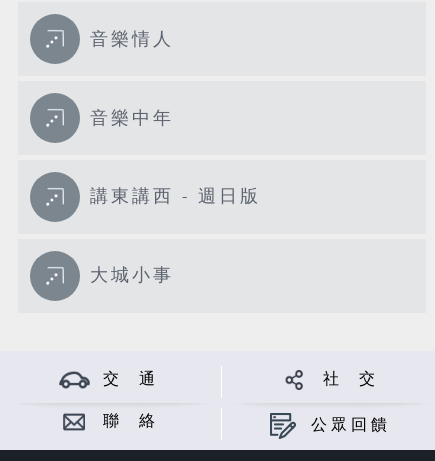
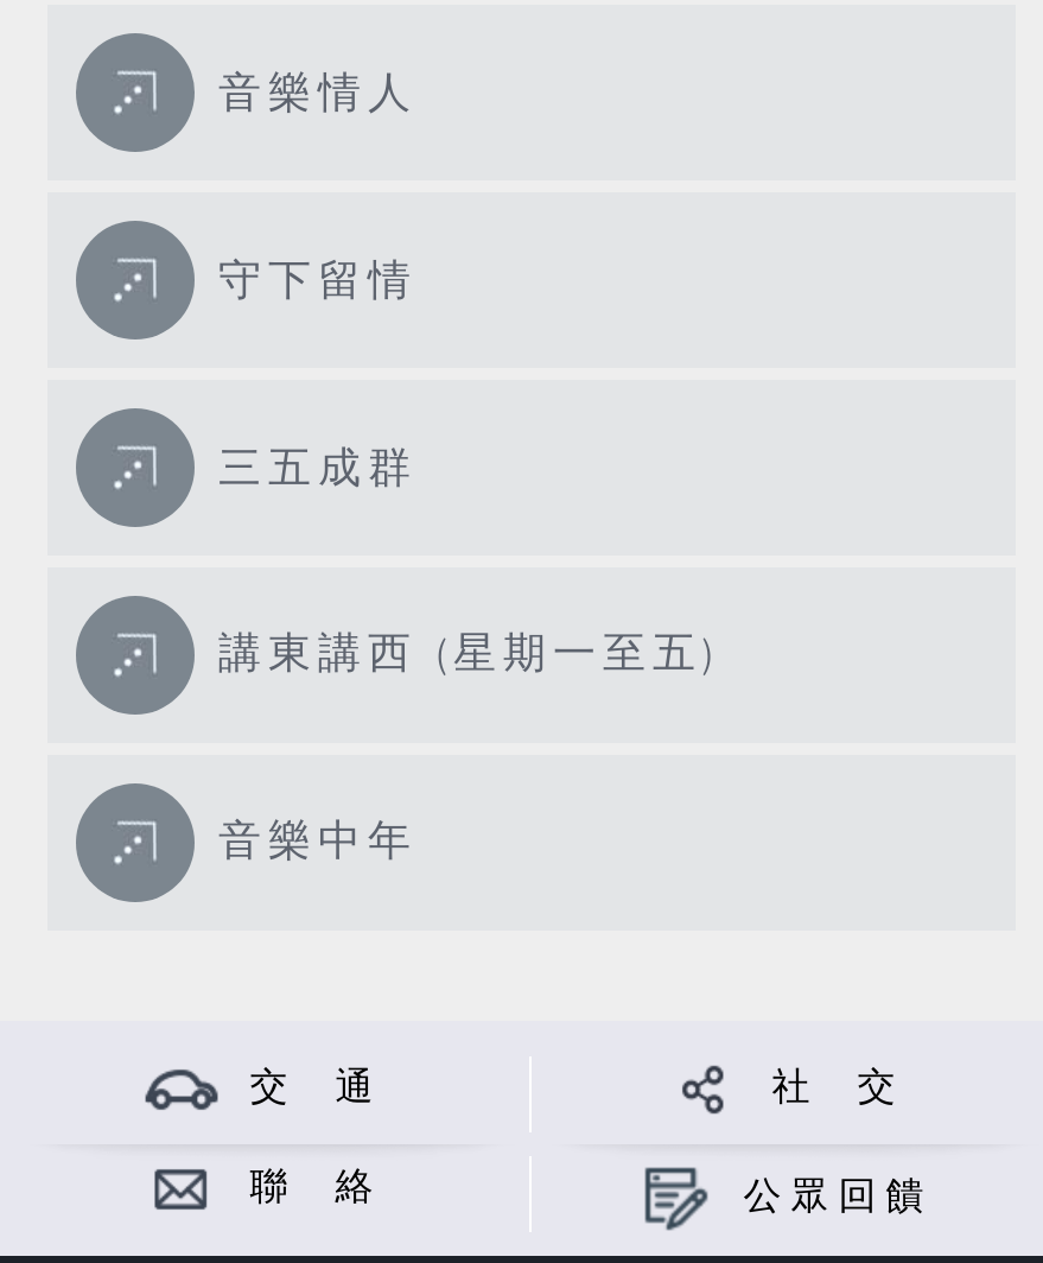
none -> [218,255,418,305] 守下留情
none -> [218,442,418,492] 三五成群
none -> [218,629,719,679] 講東講西 (星期一至五)
moved [90,107,174,128] -> [218,816,418,866]: 音樂中年
[90,186,261,207] 講東講西 - 週日版 -> none
[90,265,174,286] 大城小事 -> none

